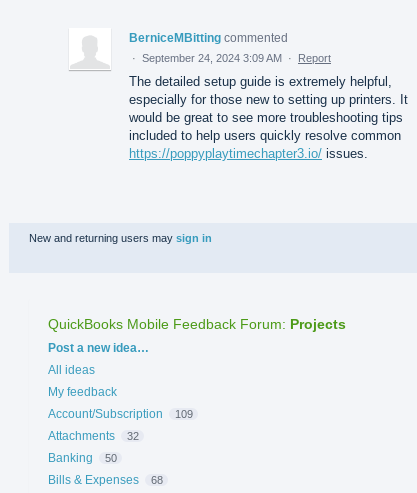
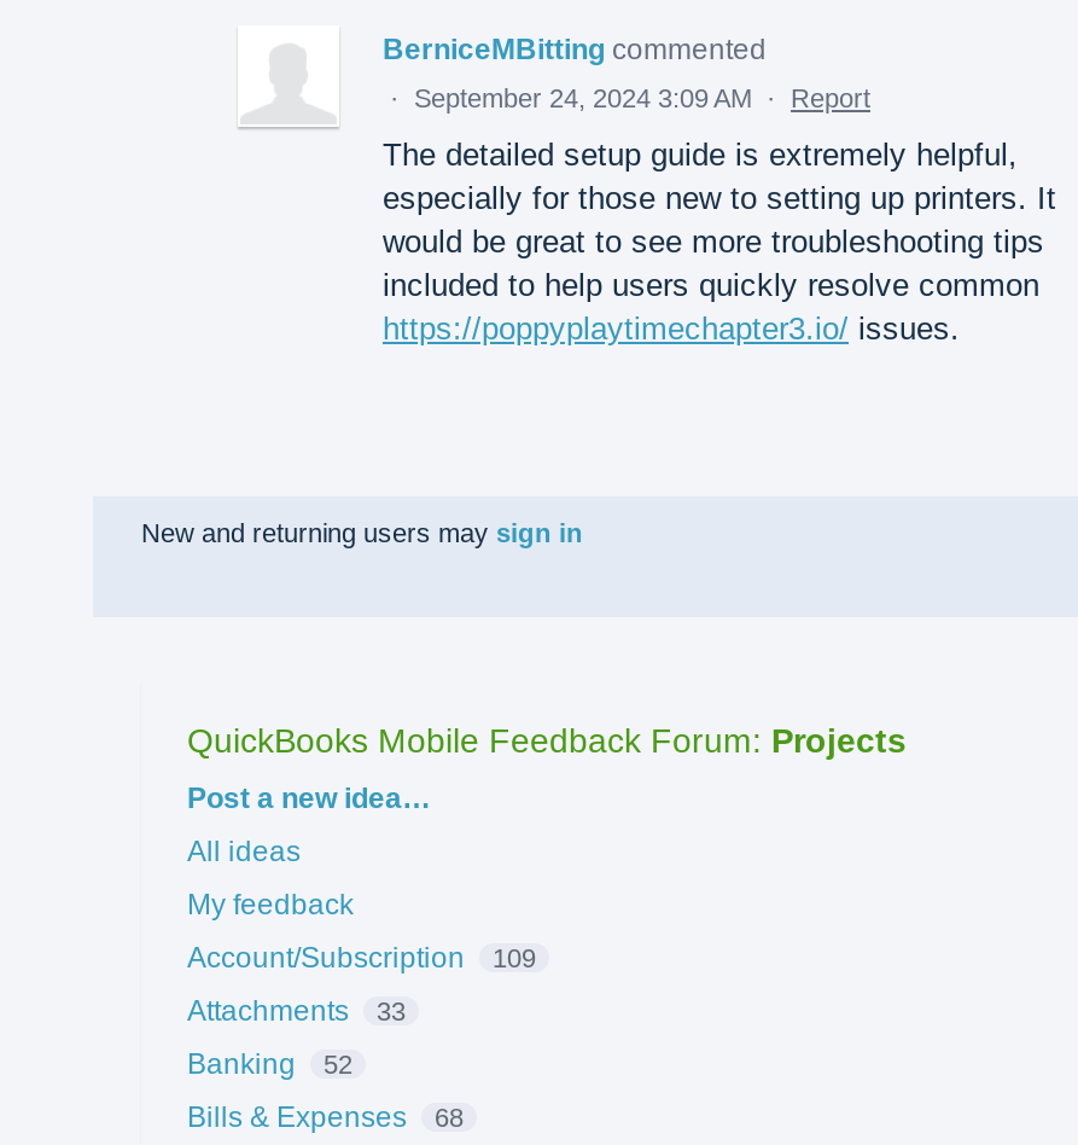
[48,429,138,443] Attachments 32 -> [187,995,406,1028] Attachments 33
[48,451,116,465] Banking 50 -> [187,1048,352,1081] Banking 52

